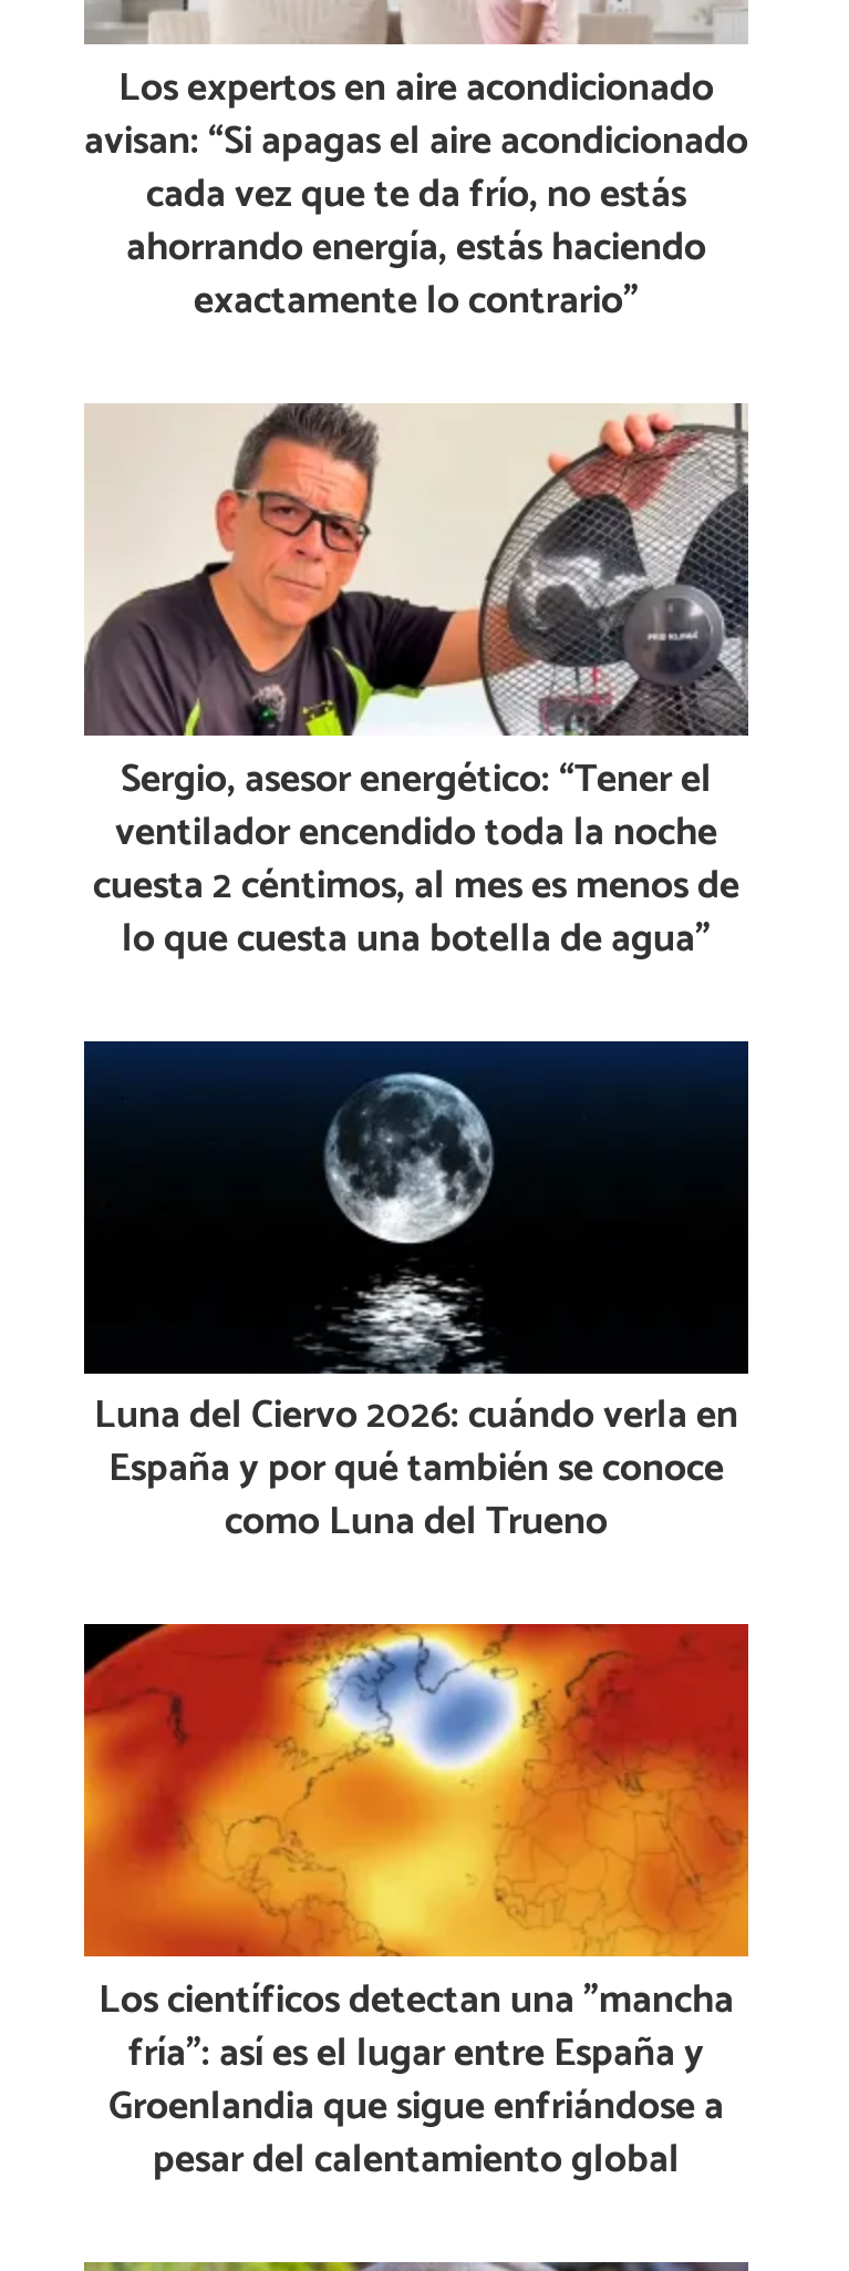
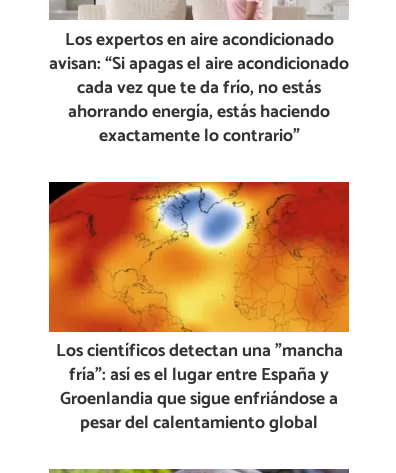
[84,403,750,971] [image] | Sergio, asesor energético: “Tener el | ventilador encendido toda la noche | cuesta 2 céntimos, al mes es menos de | lo que cuesta una botella de agua” -> none
[82,1039,750,1556] [image] | Luna del Ciervo 2026: cuándo verla en | España y por qué también se conoce | como Luna del Trueno -> none

